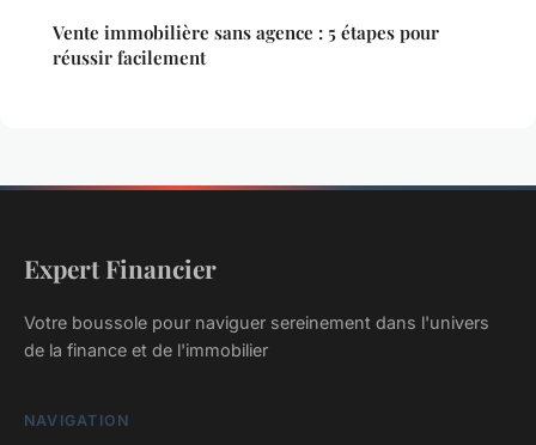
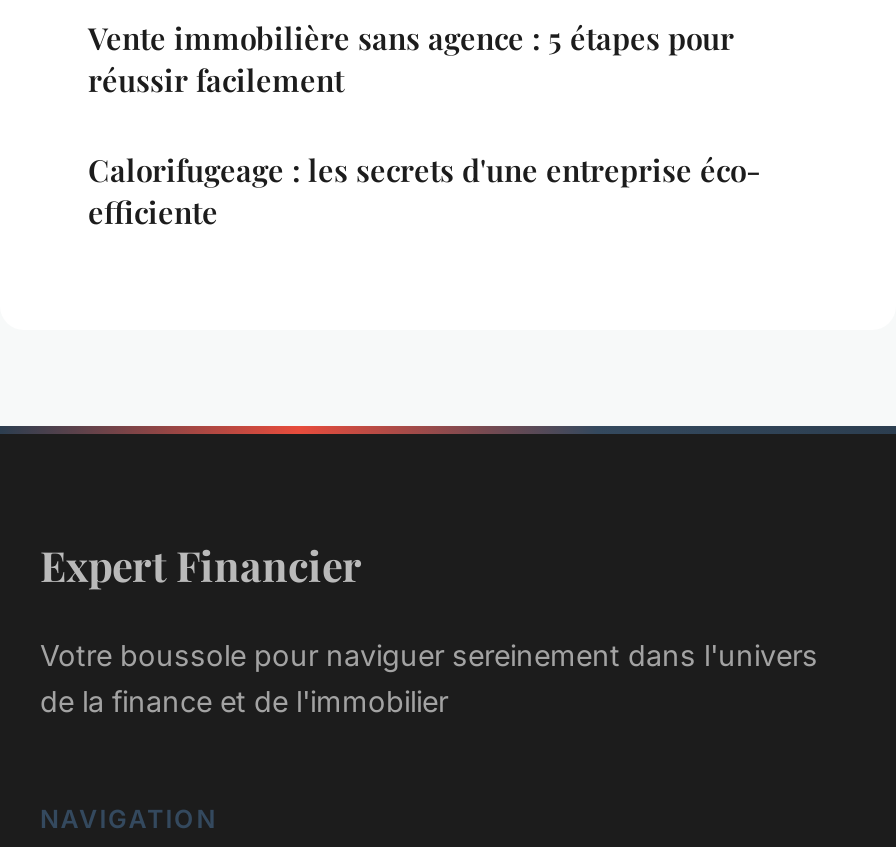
none -> [88,150,760,232] Calorifugeage : les secrets d'une entreprise éco- | efficiente

